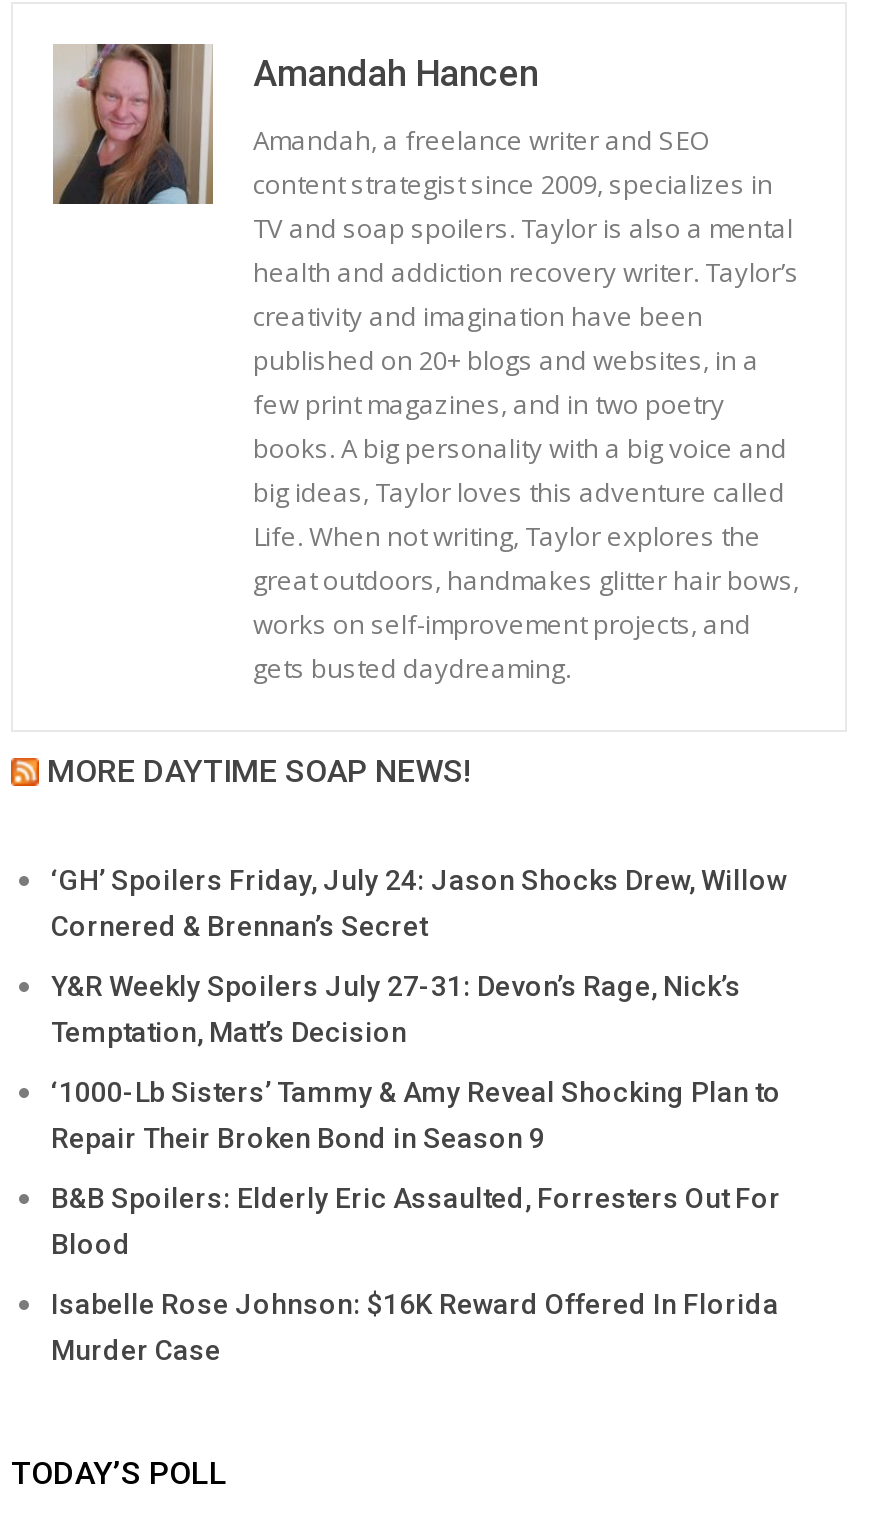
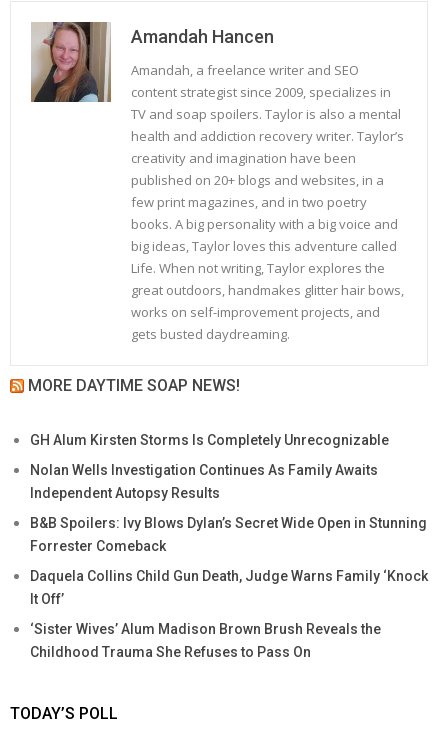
[51,863,787,941] ‘GH’ Spoilers Friday, July 24: Jason Shocks Drew, Willow | Cornered & Brennan’s Secret -> [30,432,389,448] GH Alum Kirsten Storms Is Completely Unrecognizable
[51,969,741,1047] Y&R Weekly Spoilers July 27-31: Devon’s Rage, Nick’s | Temptation, Matt’s Decision -> [30,462,378,501] Nolan Wells Investigation Continues As Family Awaits | Independent Autopsy Results
[51,1075,781,1153] ‘1000-Lb Sisters’ Tammy & Amy Reveal Shocking Plan to | Repair Their Broken Bond in Season 9 -> [30,515,427,554] B&B Spoilers: Ivy Blows Dylan’s Secret Wide Open in Stunning | Forrester Comeback
[51,1181,781,1259] B&B Spoilers: Elderly Eric Assaulted, Forresters Out For | Blood -> [30,568,428,607] Daquela Collins Child Gun Death, Judge Warns Family ‘Knock | It Off’
[51,1287,779,1365] Isabelle Rose Johnson: $16K Reward Offered In Florida | Murder Case -> [30,621,381,660] ‘Sister Wives’ Alum Madison Brown Brush Reveals the | Childhood Trauma She Refuses to Pass On

